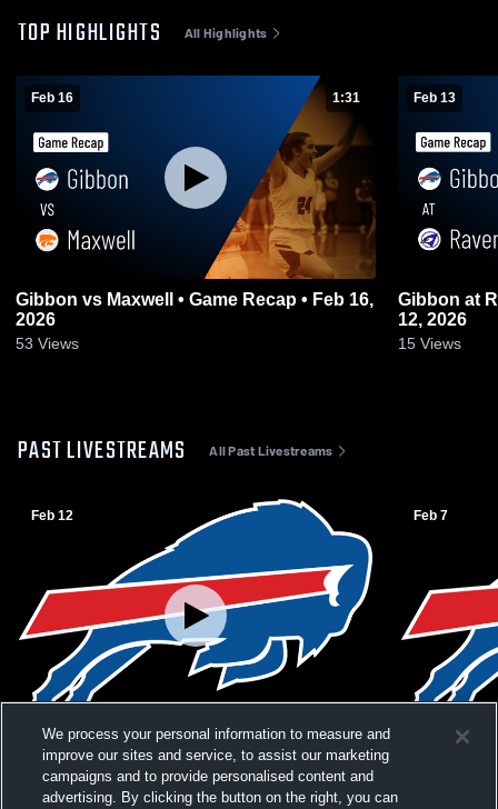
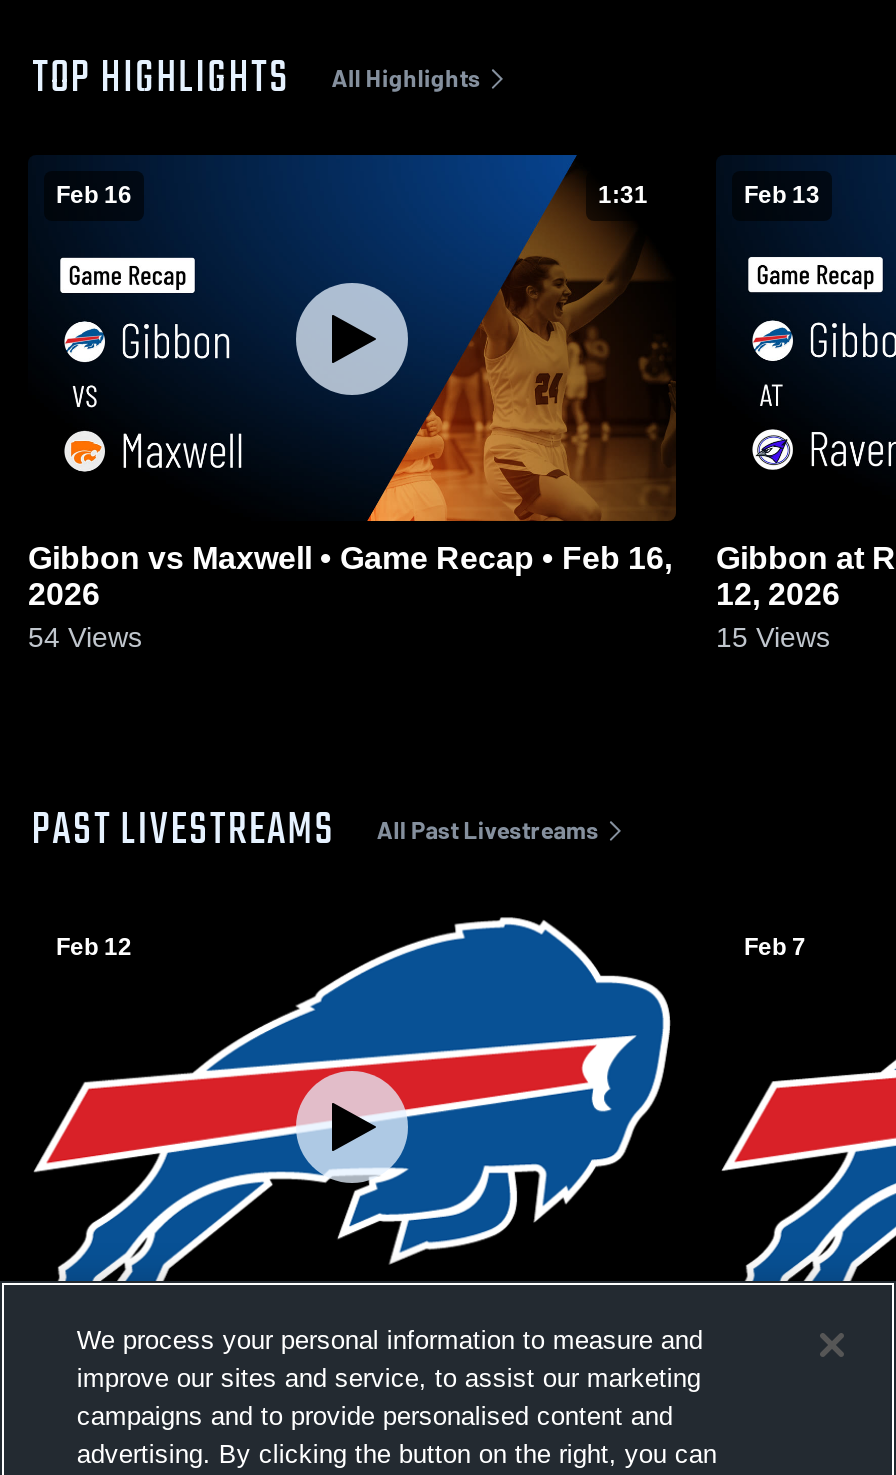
[16,334,79,352] 53 Views -> [28,620,142,652] 54 Views

